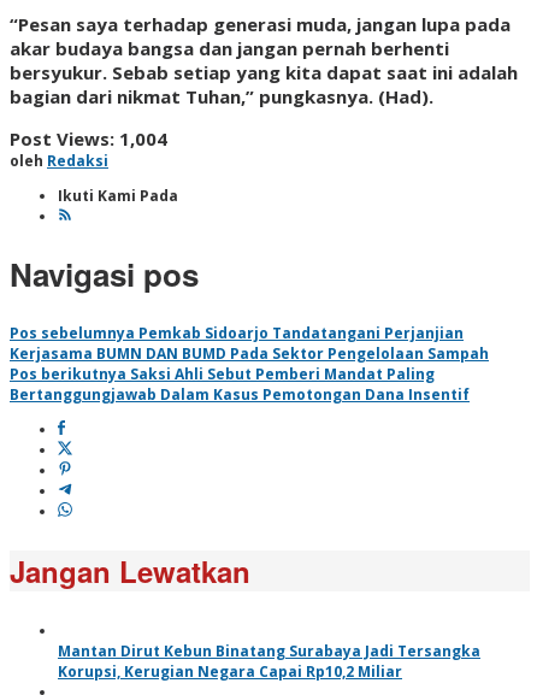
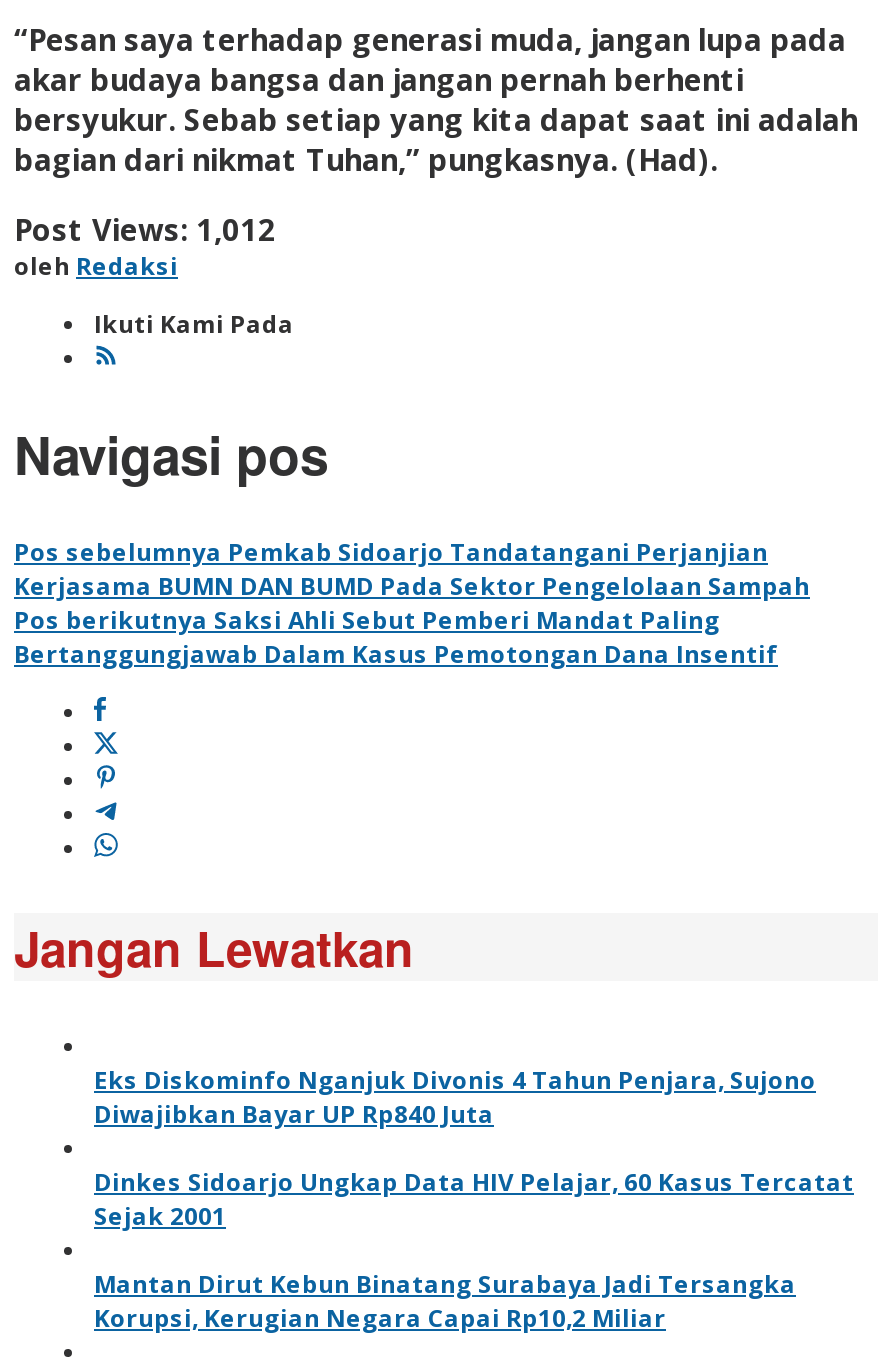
[10,126,167,150] Post Views: 1,004 -> [14,209,276,249] Post Views: 1,012
none -> [94,1063,854,1233] Eks Diskominfo Nganjuk Divonis 4 Tahun Penjara, Sujono | Diwajibkan Bayar UP Rp840 Juta | Dinkes Sidoarjo Ungkap Data HIV Pelajar, 60 Kasus Tercatat | Sejak 2001

